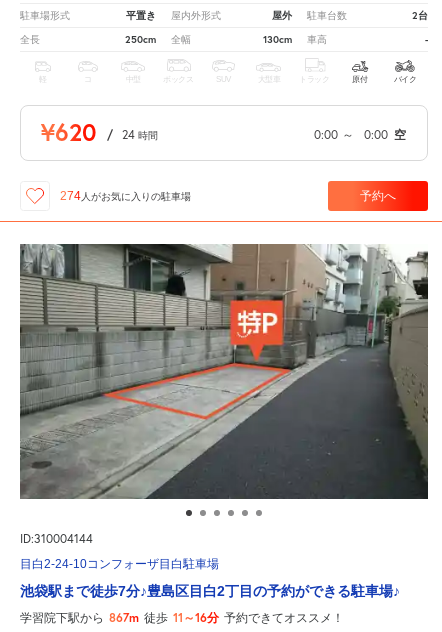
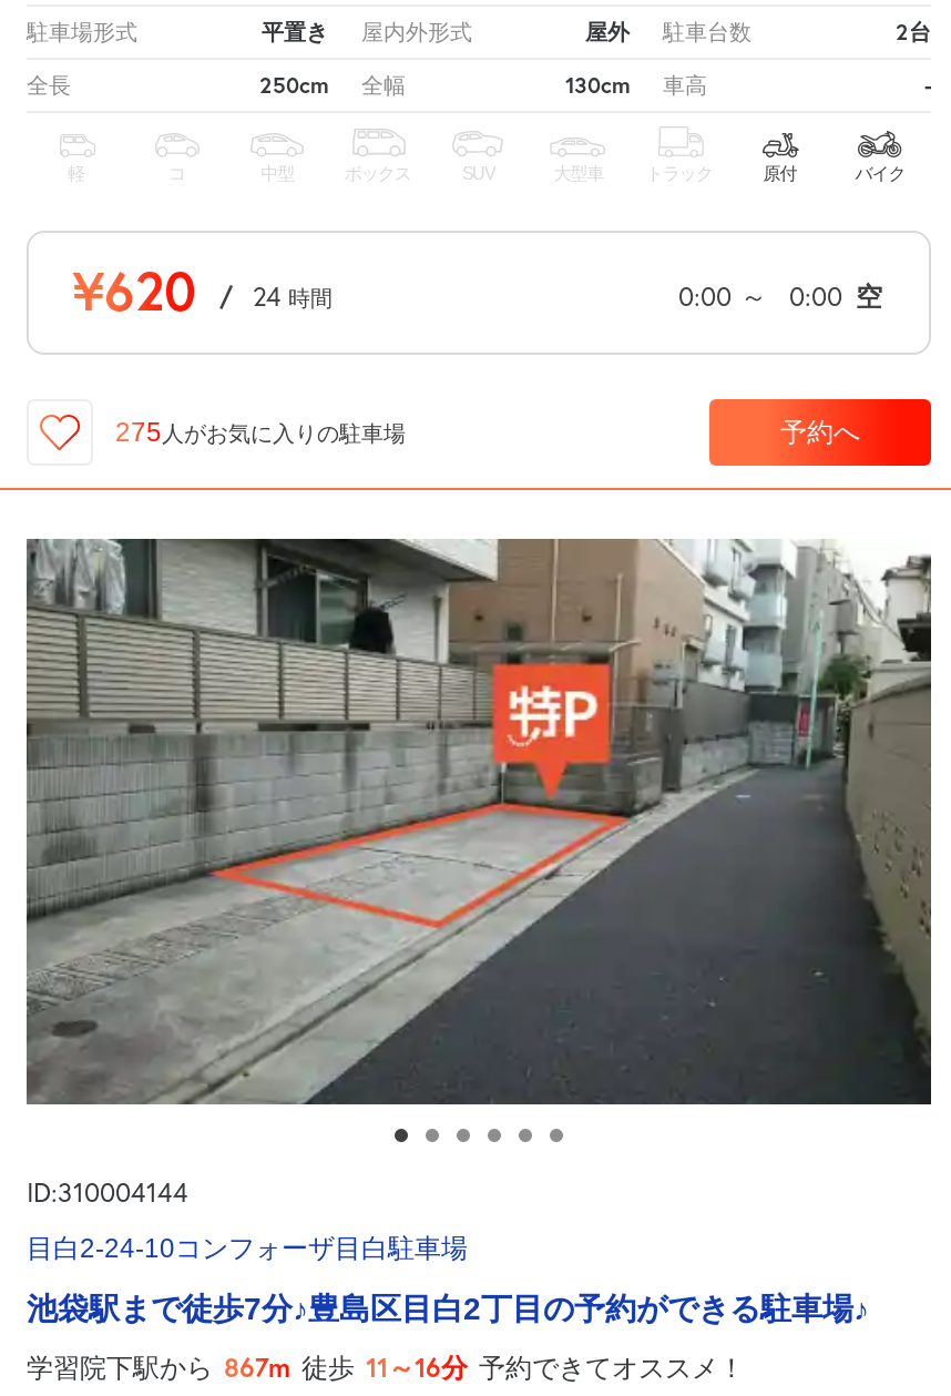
[60,189,191,203] 274人がお気に入りの駐車場 -> [115,418,406,449] 275人がお気に入りの駐車場

